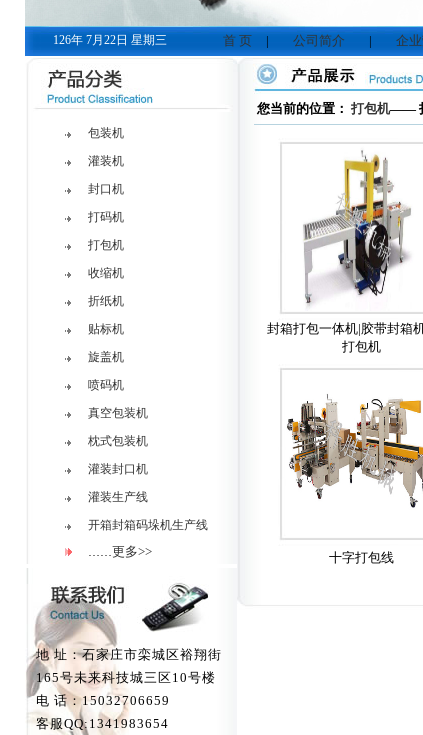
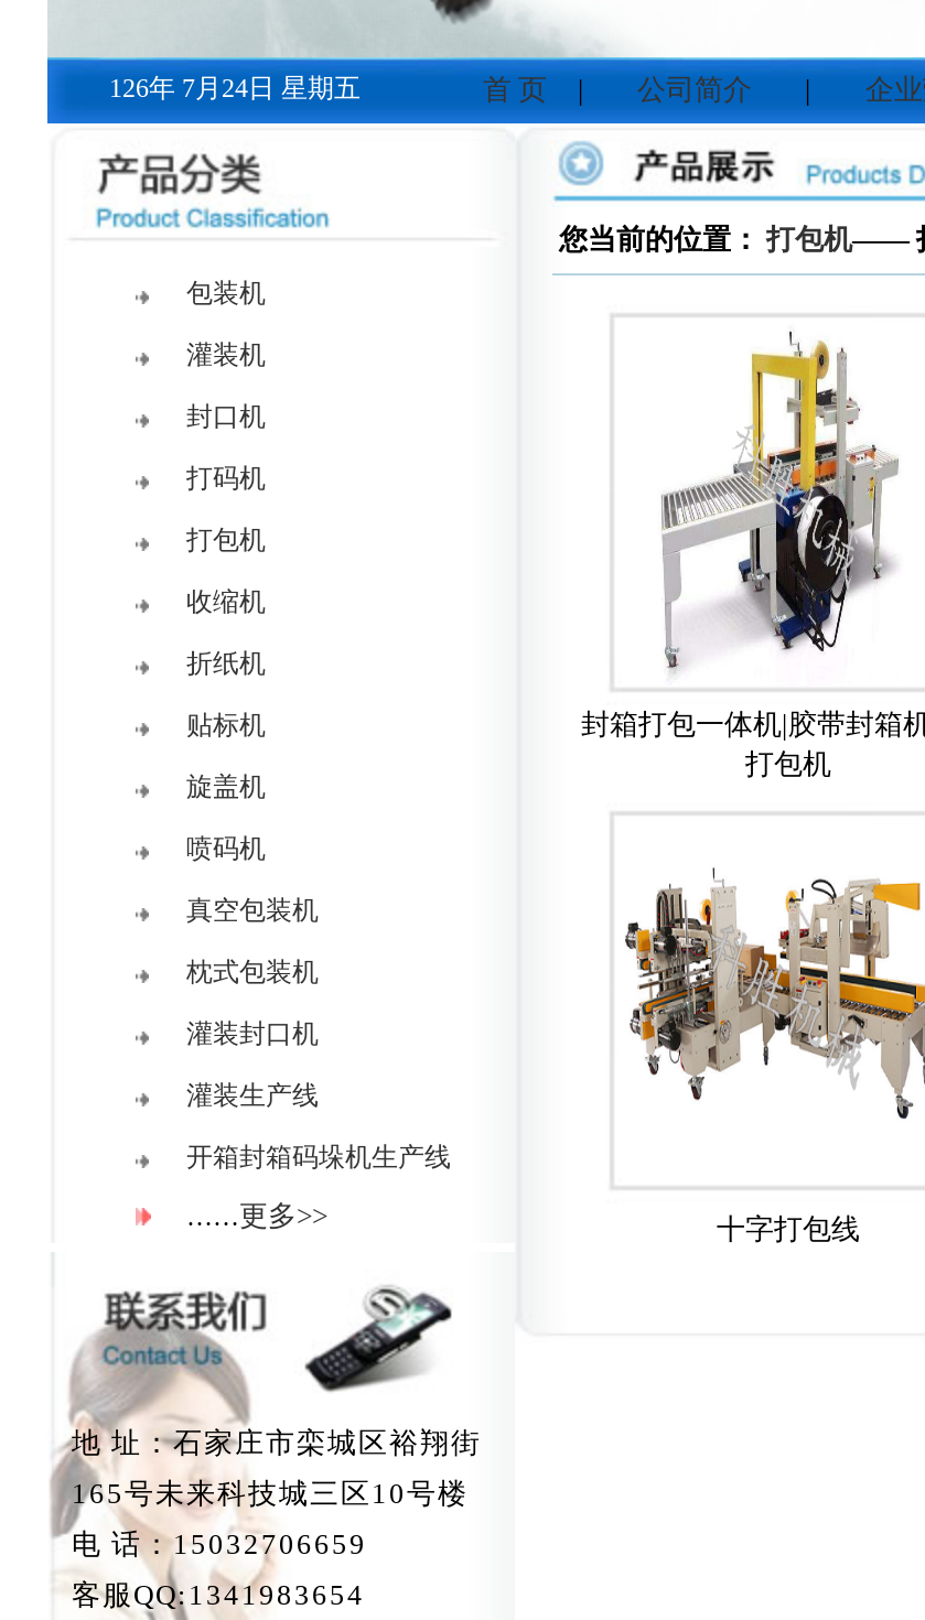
[53,33,167,47] 126年 7月22日 星期三 -> [109,73,361,104] 126年 7月24日 星期五

